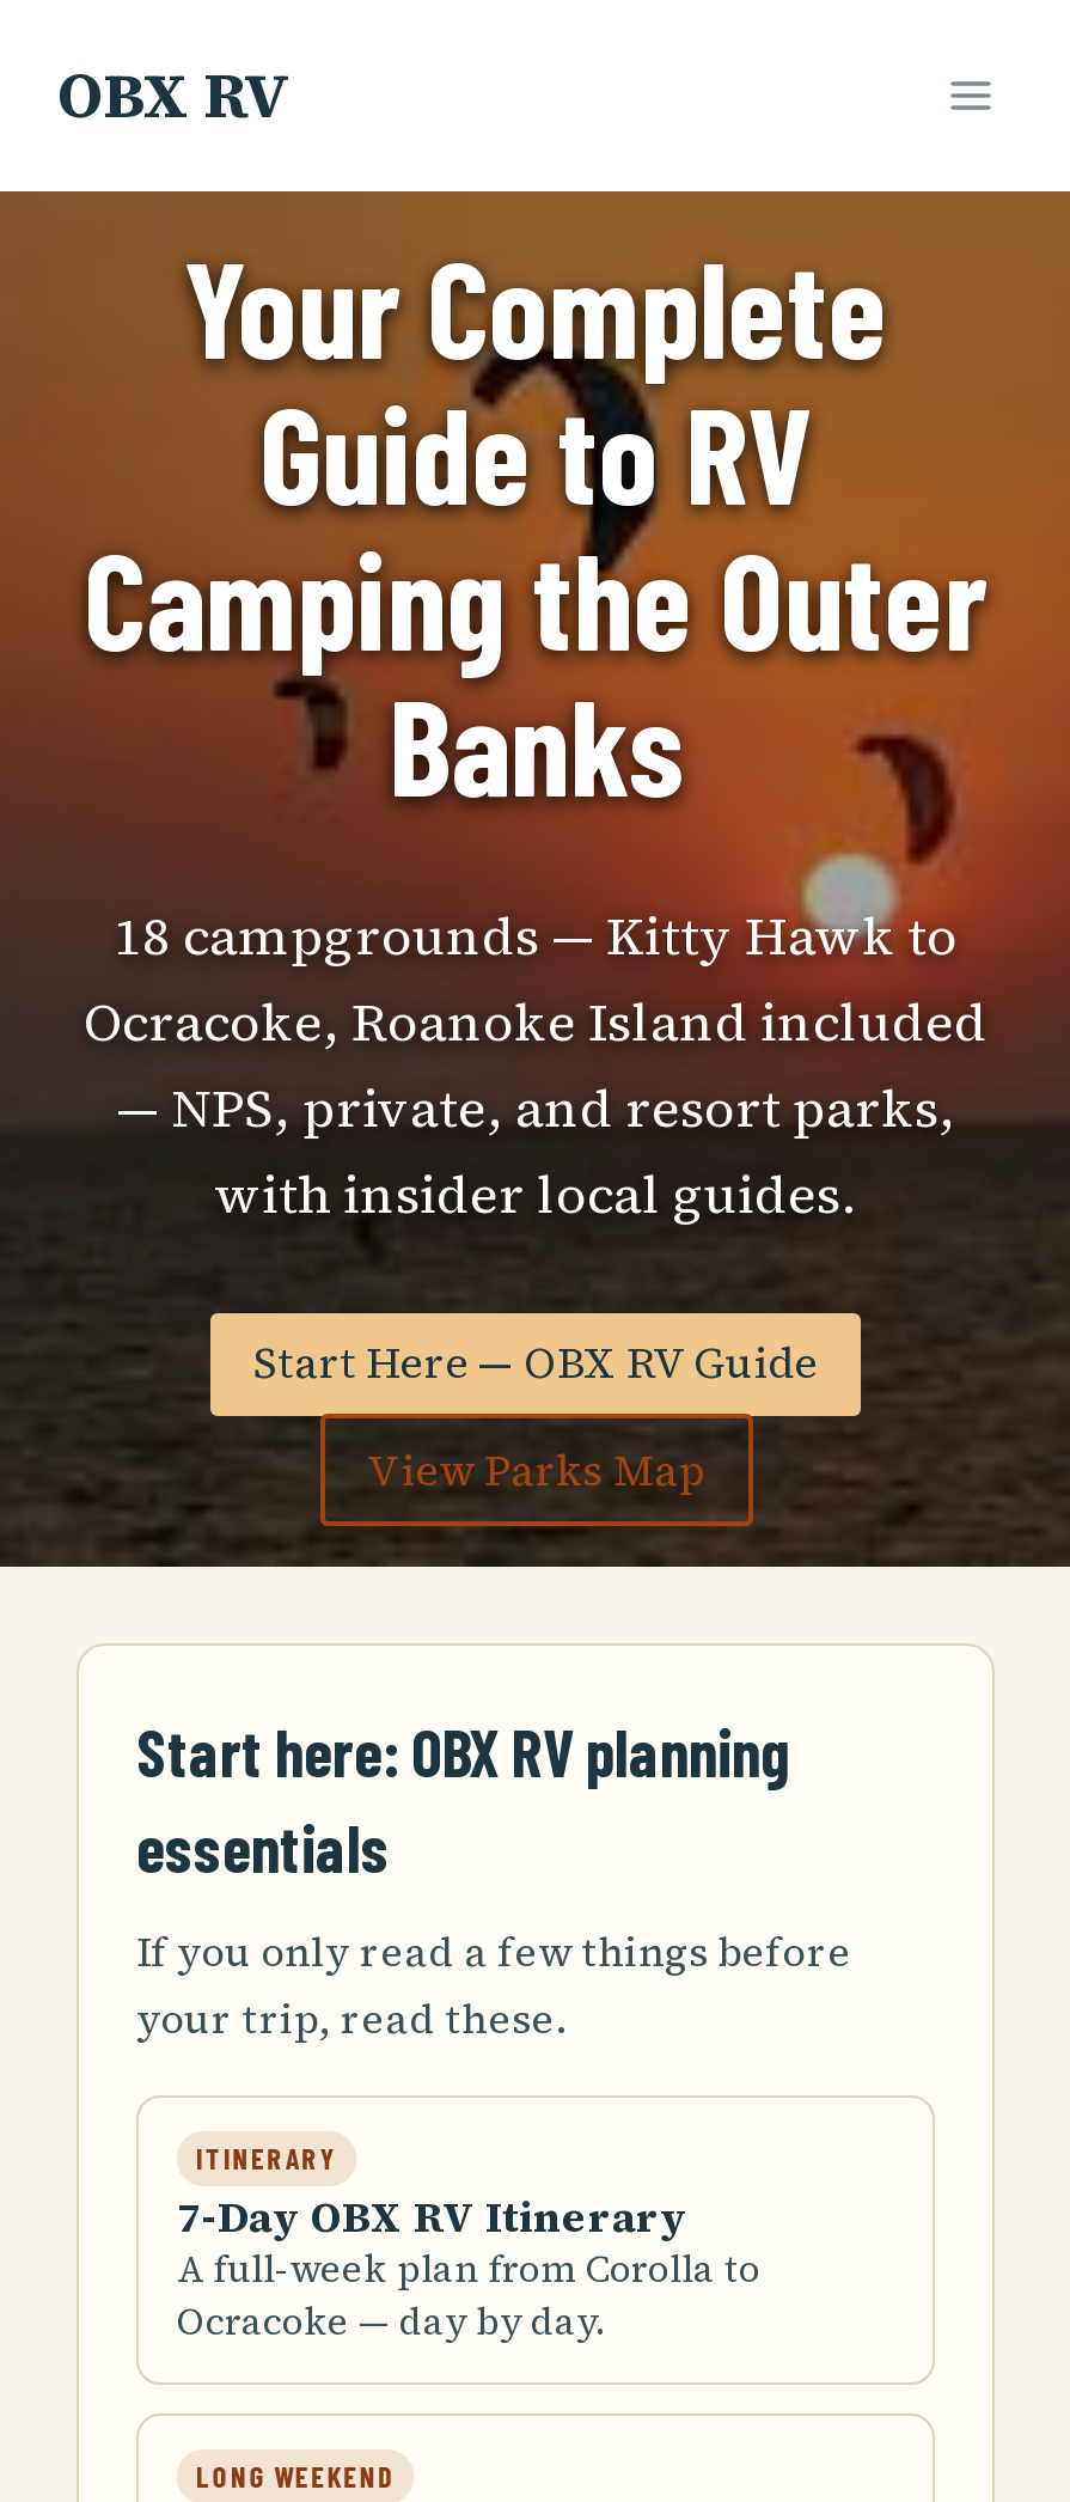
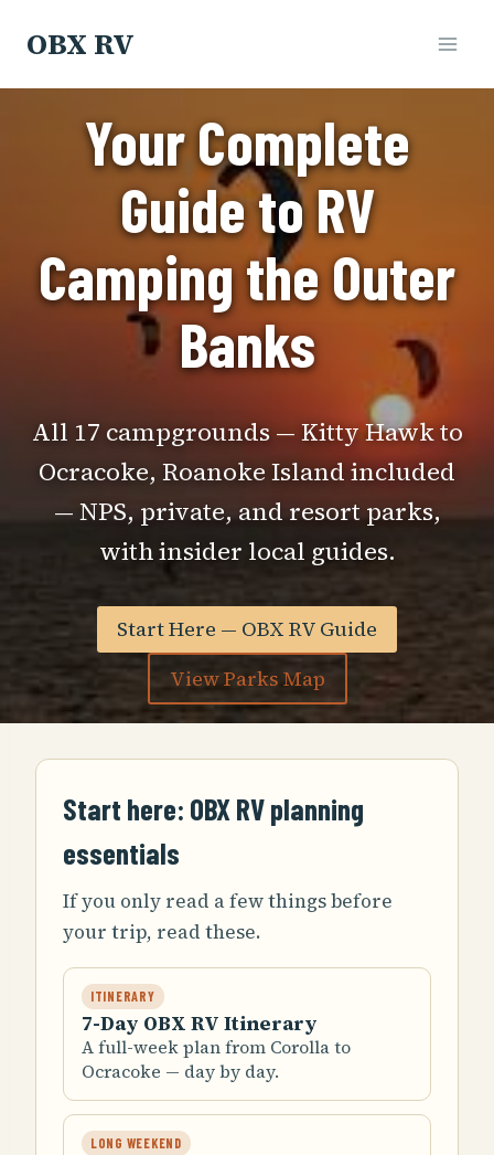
[114,899,958,971] 18 campgrounds — Kitty Hawk to -> [31,415,463,448] All 17 campgrounds — Kitty Hawk to

